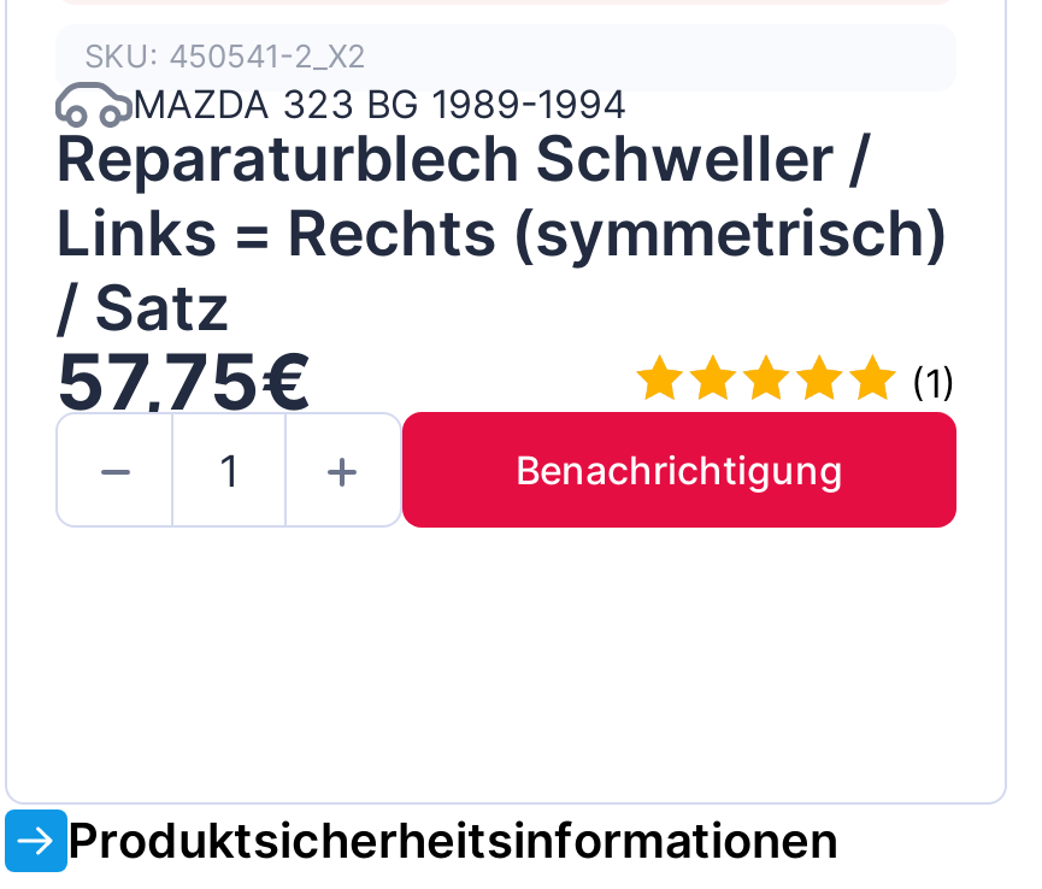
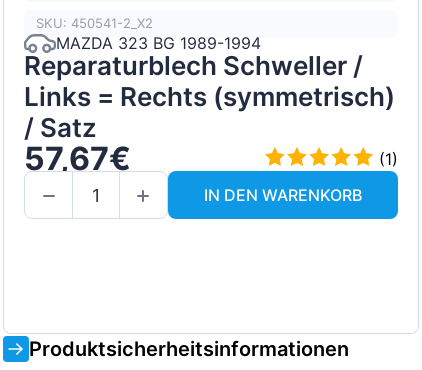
[55,334,313,428] 57,75€ -> [24,139,131,178] 57,67€
[516,446,843,495] Benachrichtigung -> [204,185,362,205] IN DEN WARENKORB

